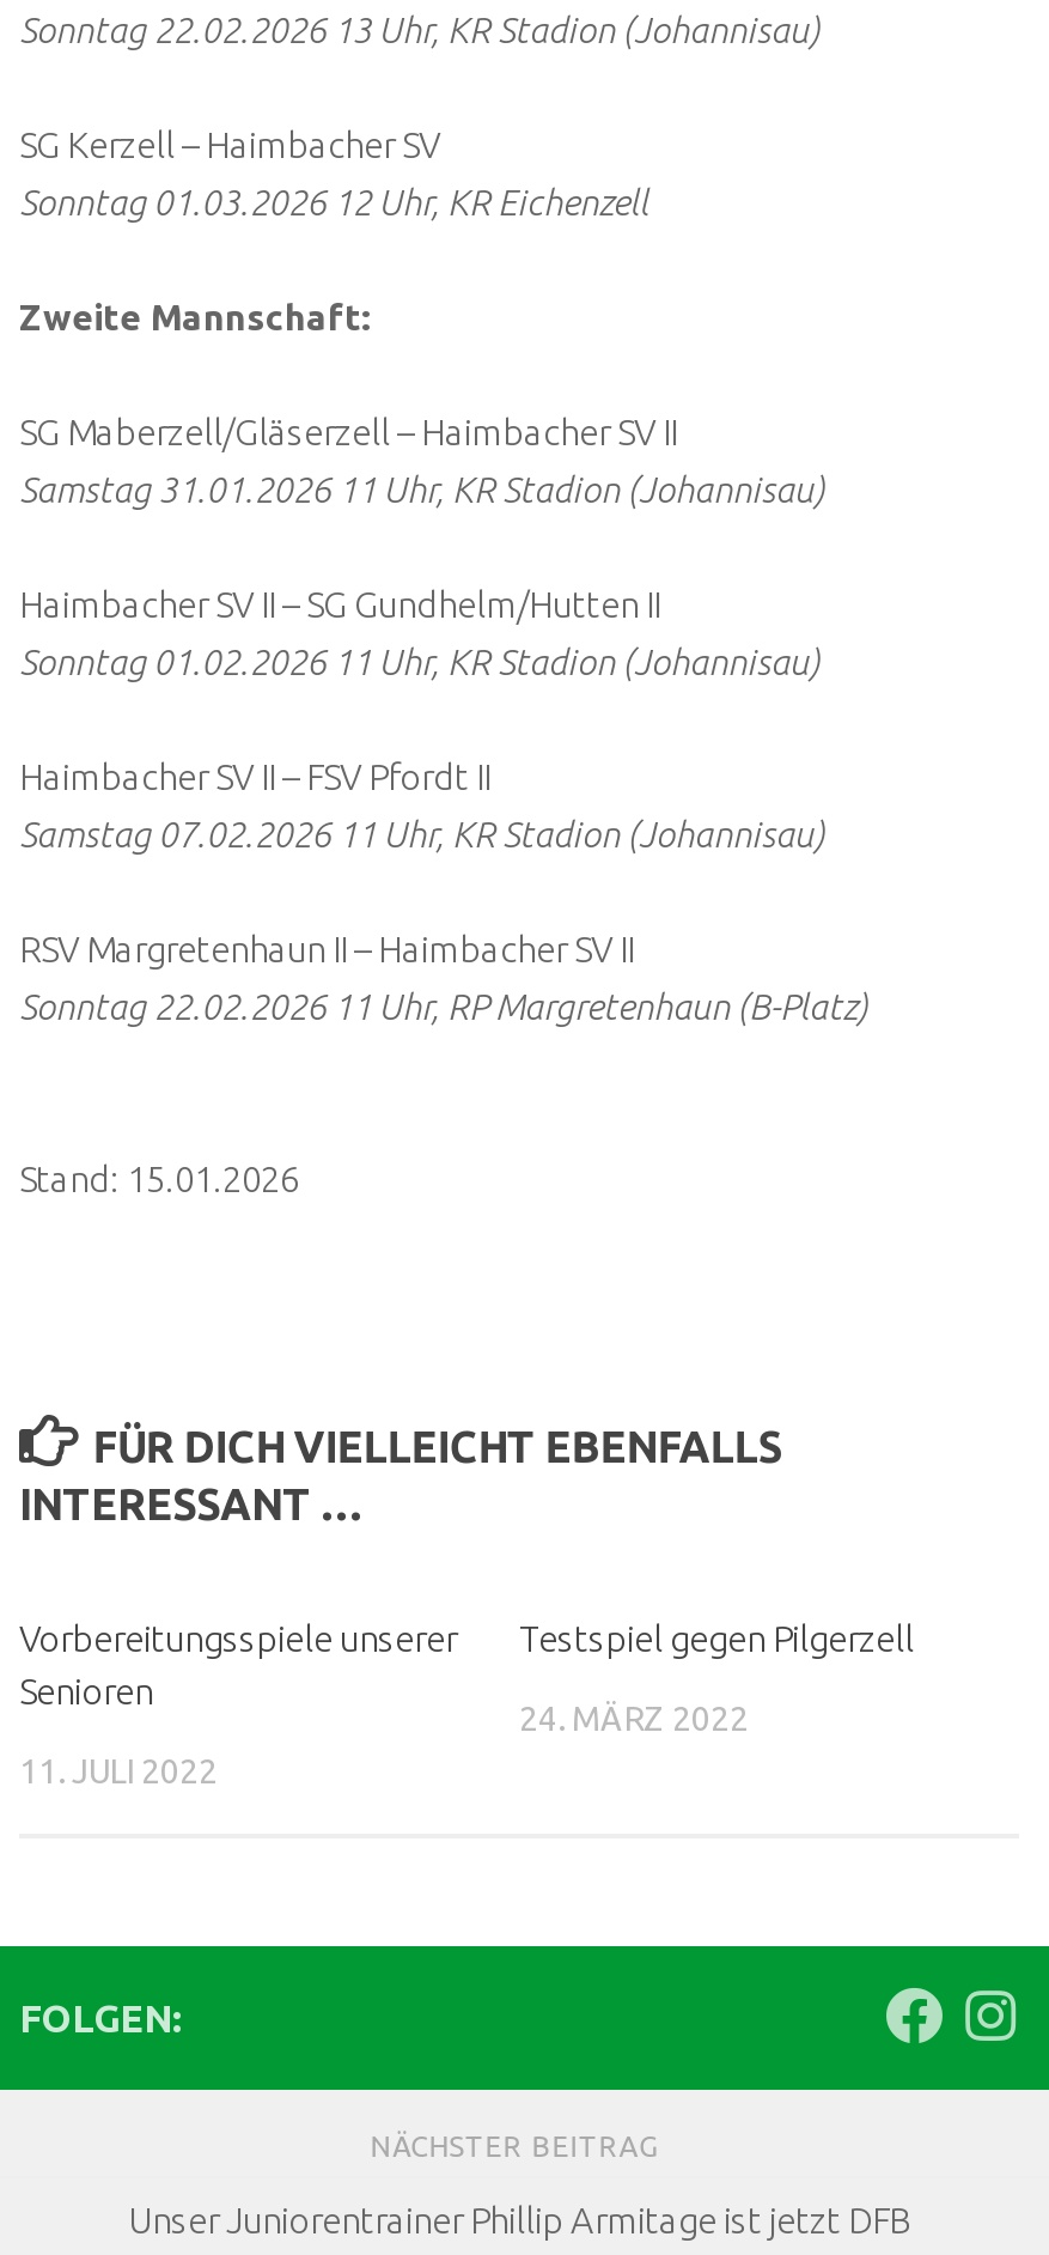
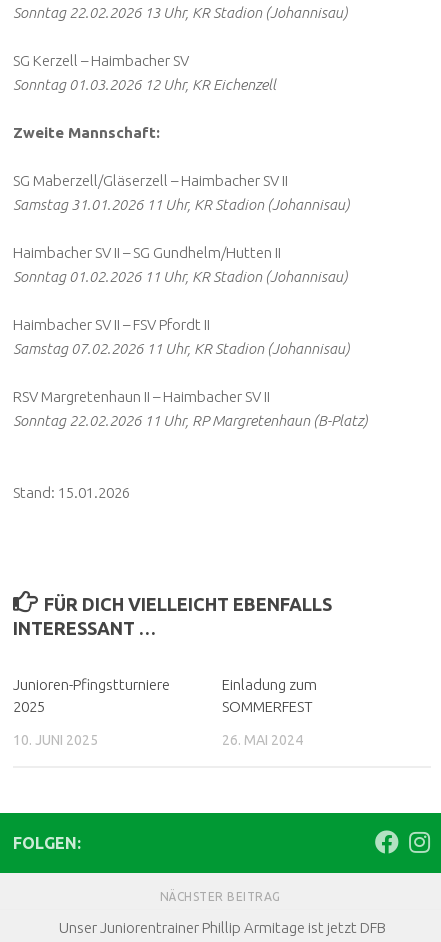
[19,1618,457,1712] Vorbereitungsspiele unserer | Senioren -> [13,676,170,715] Junioren-Pfingstturniere | 2025
[519,1618,914,1659] Testspiel gegen Pilgerzell -> [222,676,317,715] Einladung zum | SOMMERFEST
[519,1700,749,1738] 24. MÄRZ 2022 -> [222,732,303,748] 26. MAI 2024
[19,1753,218,1791] 11. JULI 2022 -> [13,732,98,748] 10. JUNI 2025

